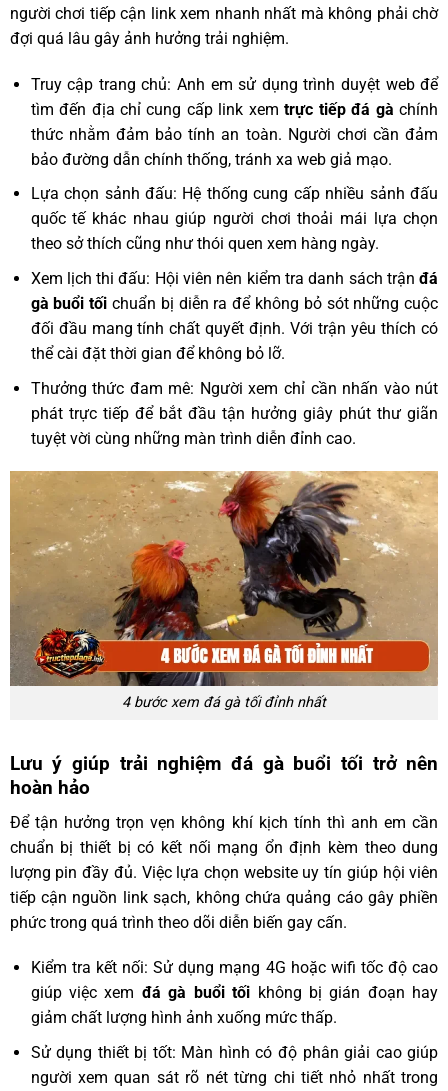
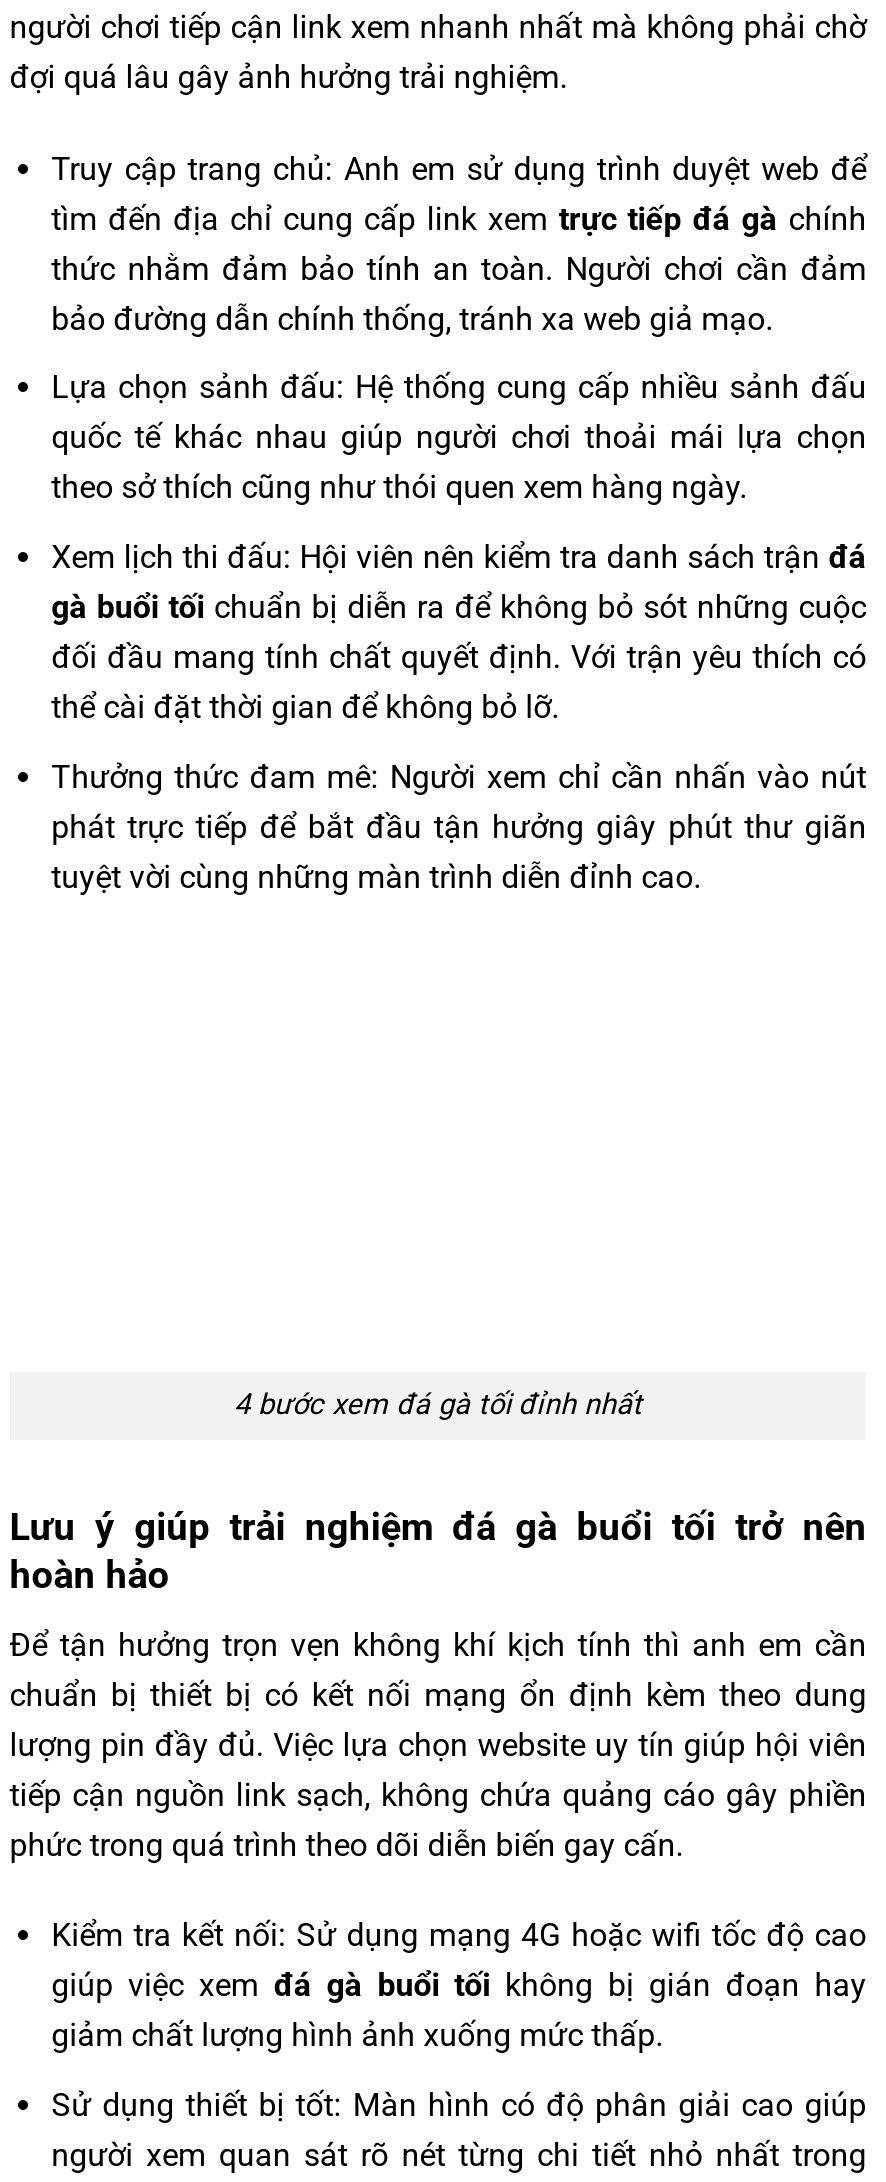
[9,470,439,687] [image] -> none

